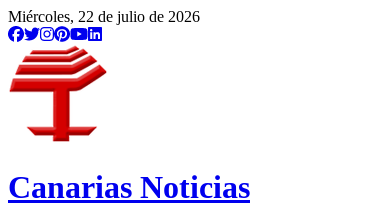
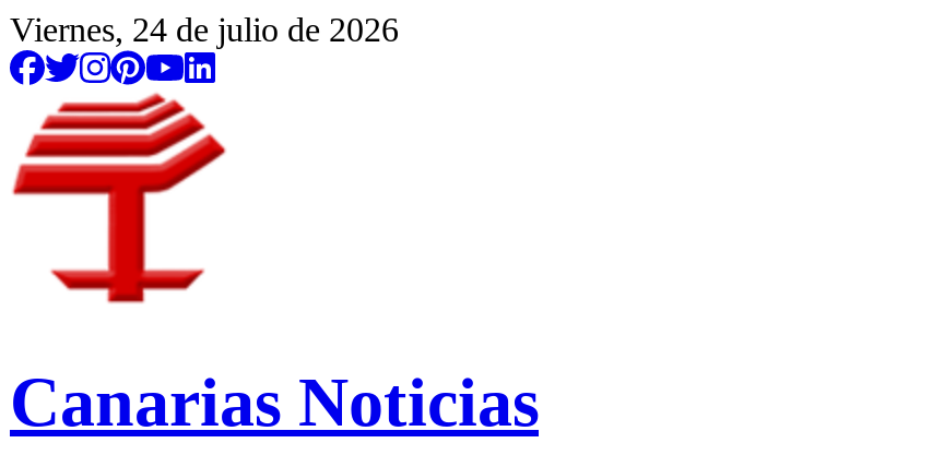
[8,8,200,25] Miércoles, 22 de julio de 2026 -> [10,11,399,48] Viernes, 24 de julio de 2026

